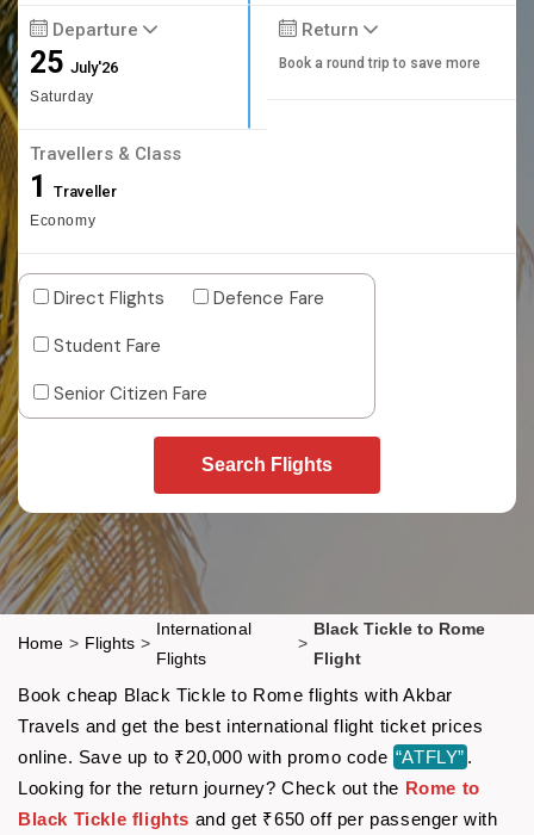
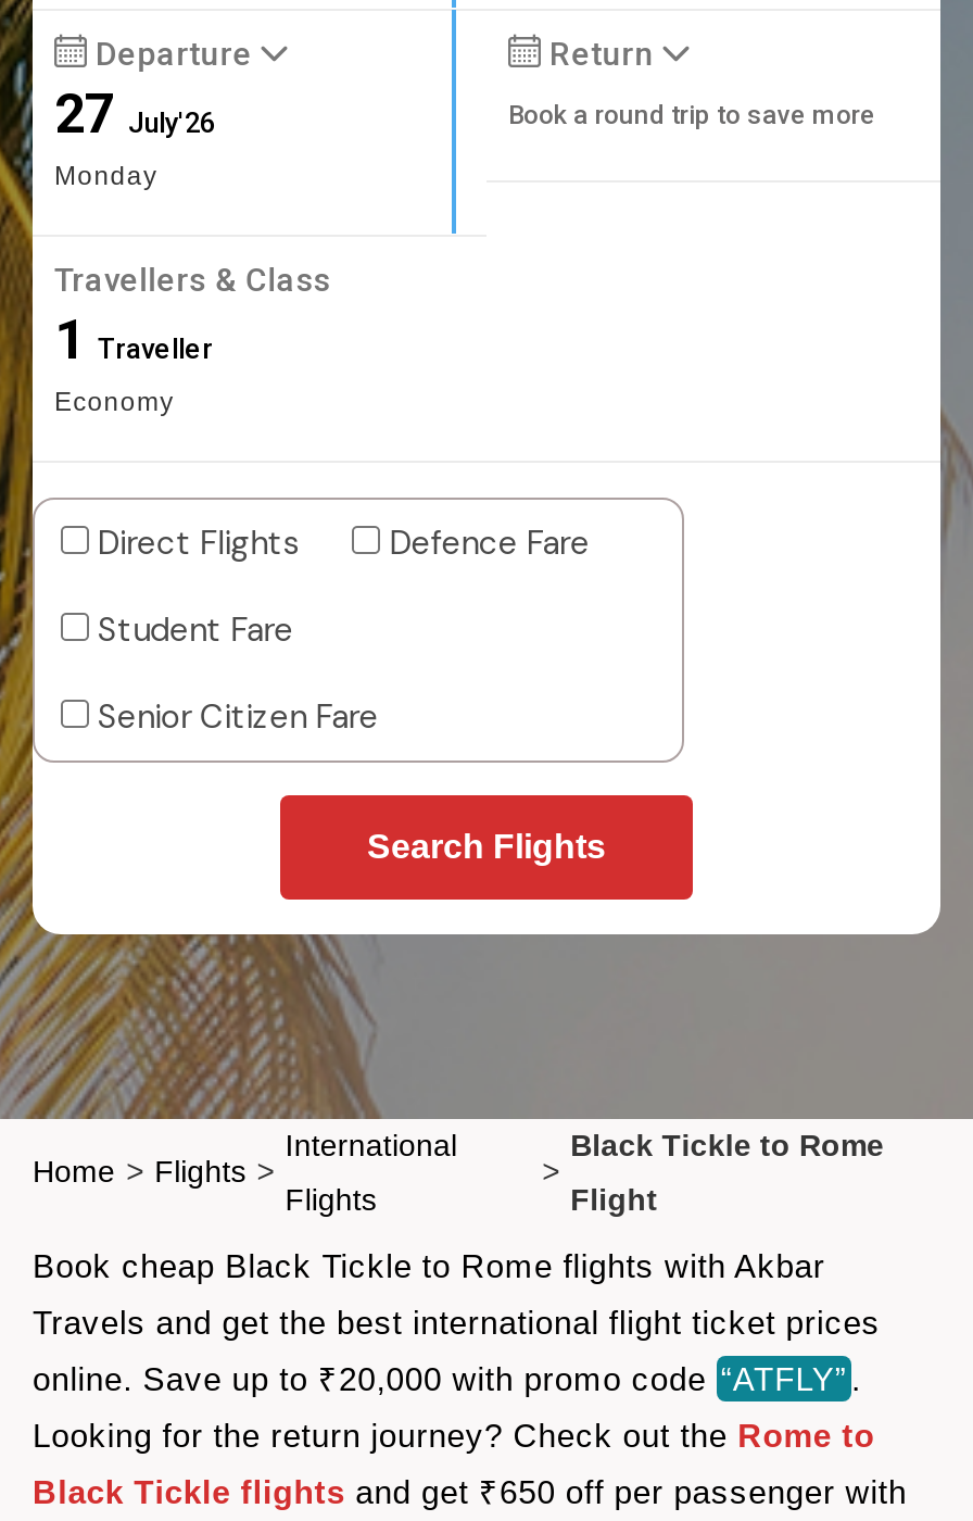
[30,45,118,105] 25 July'26 | Saturday -> [54,82,215,191] 27 July'26 | Monday

